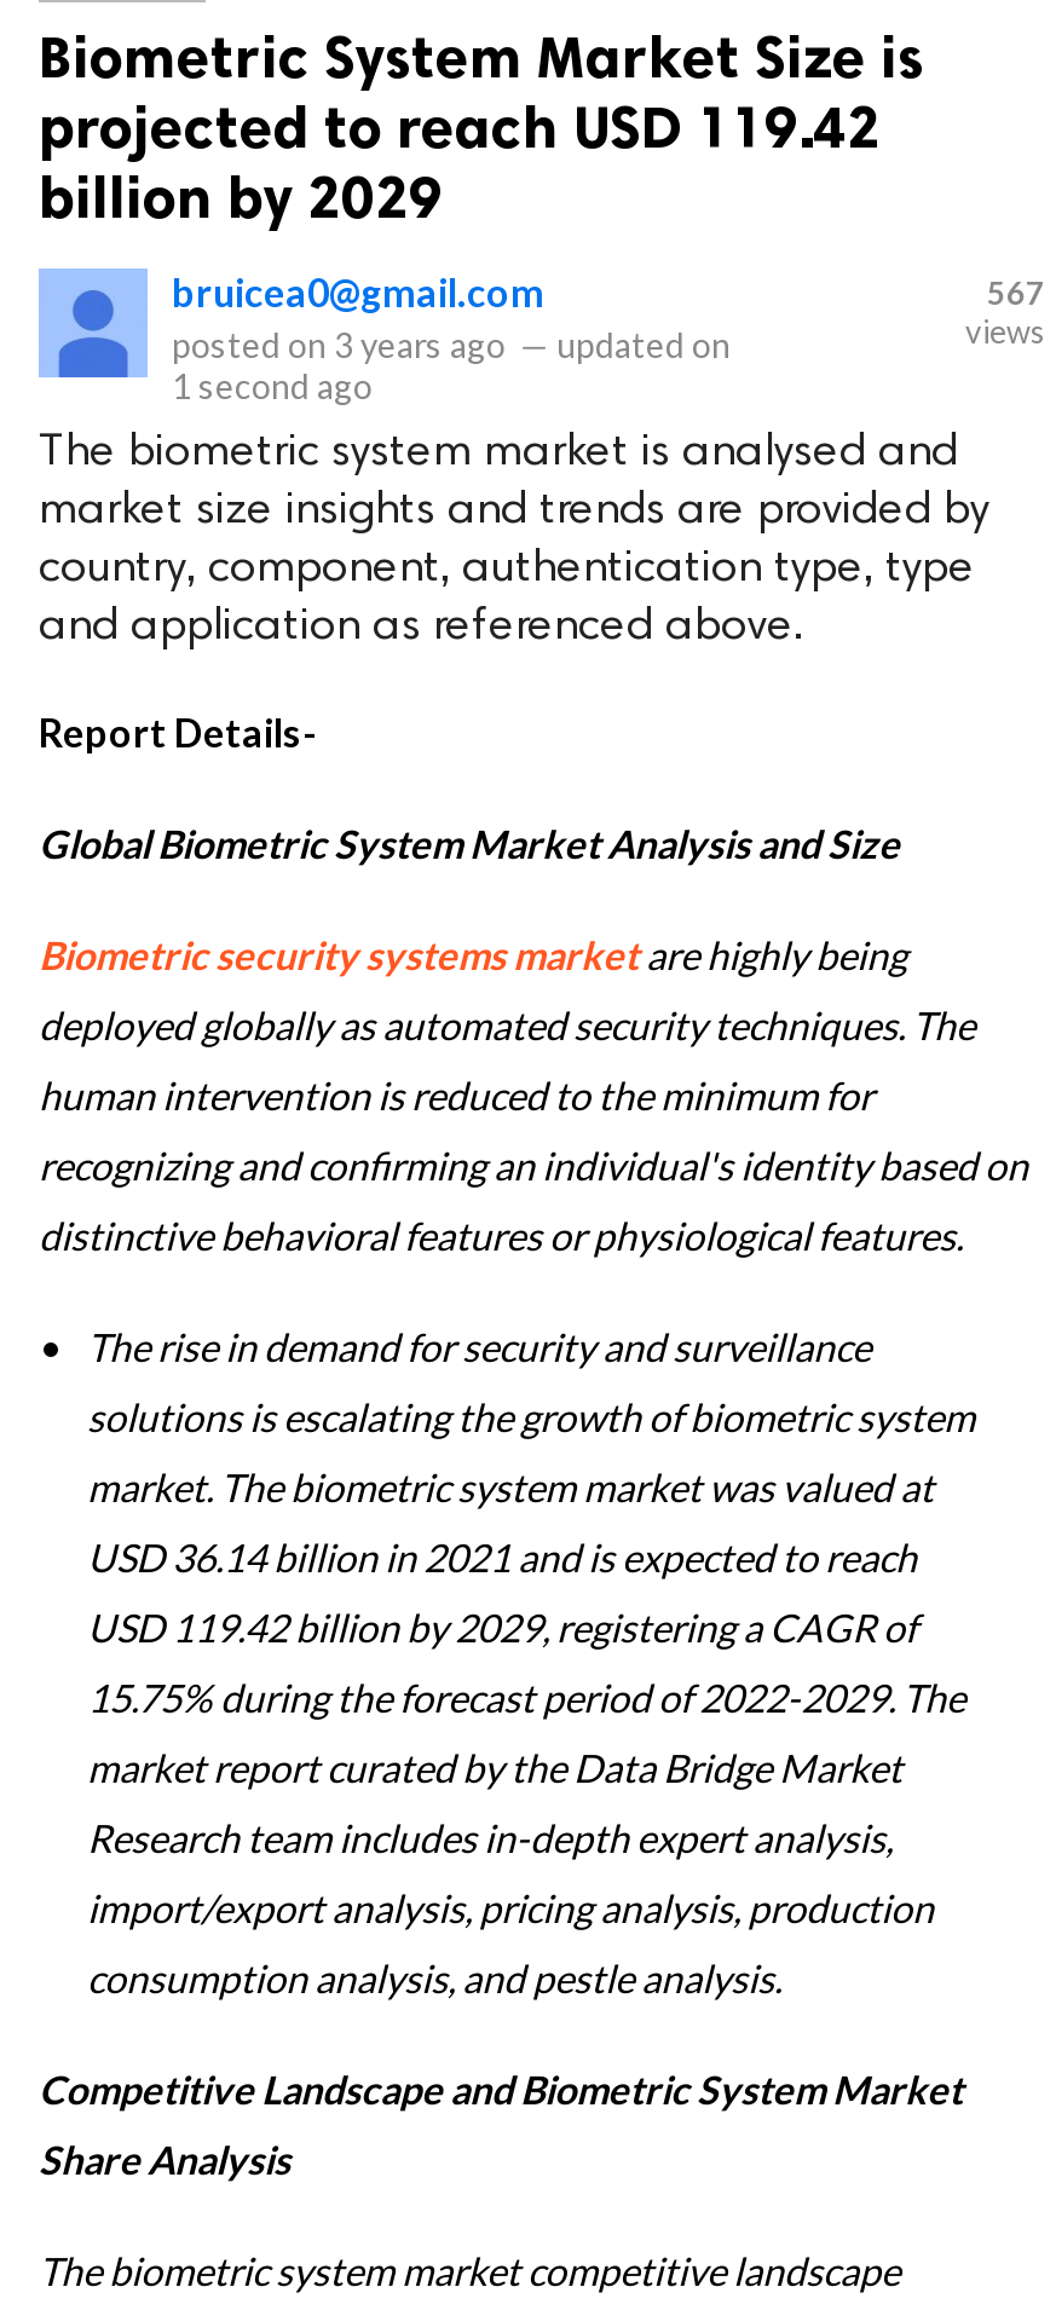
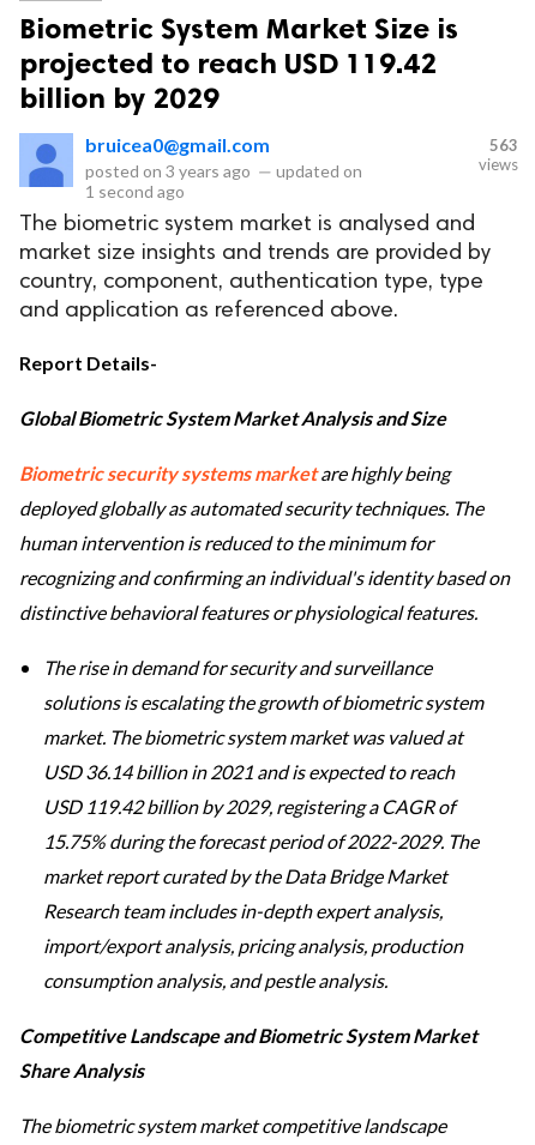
[987,273,1045,312] 567 -> [489,135,518,155] 563

